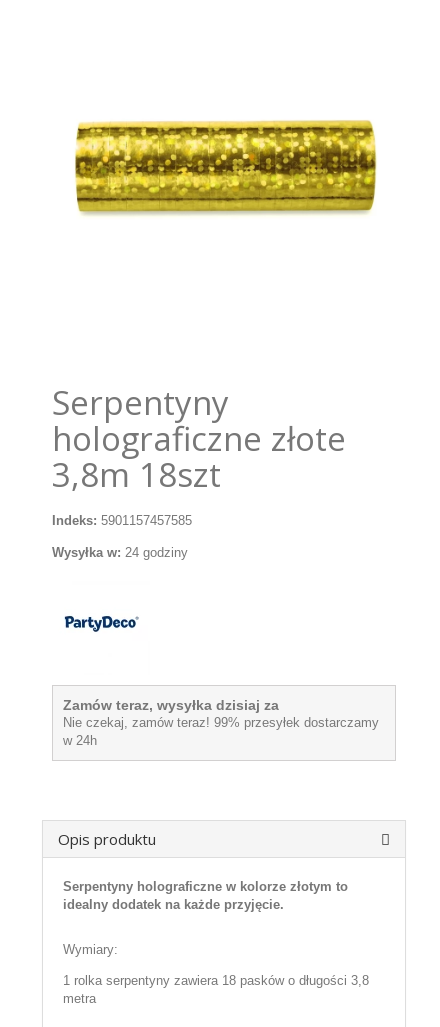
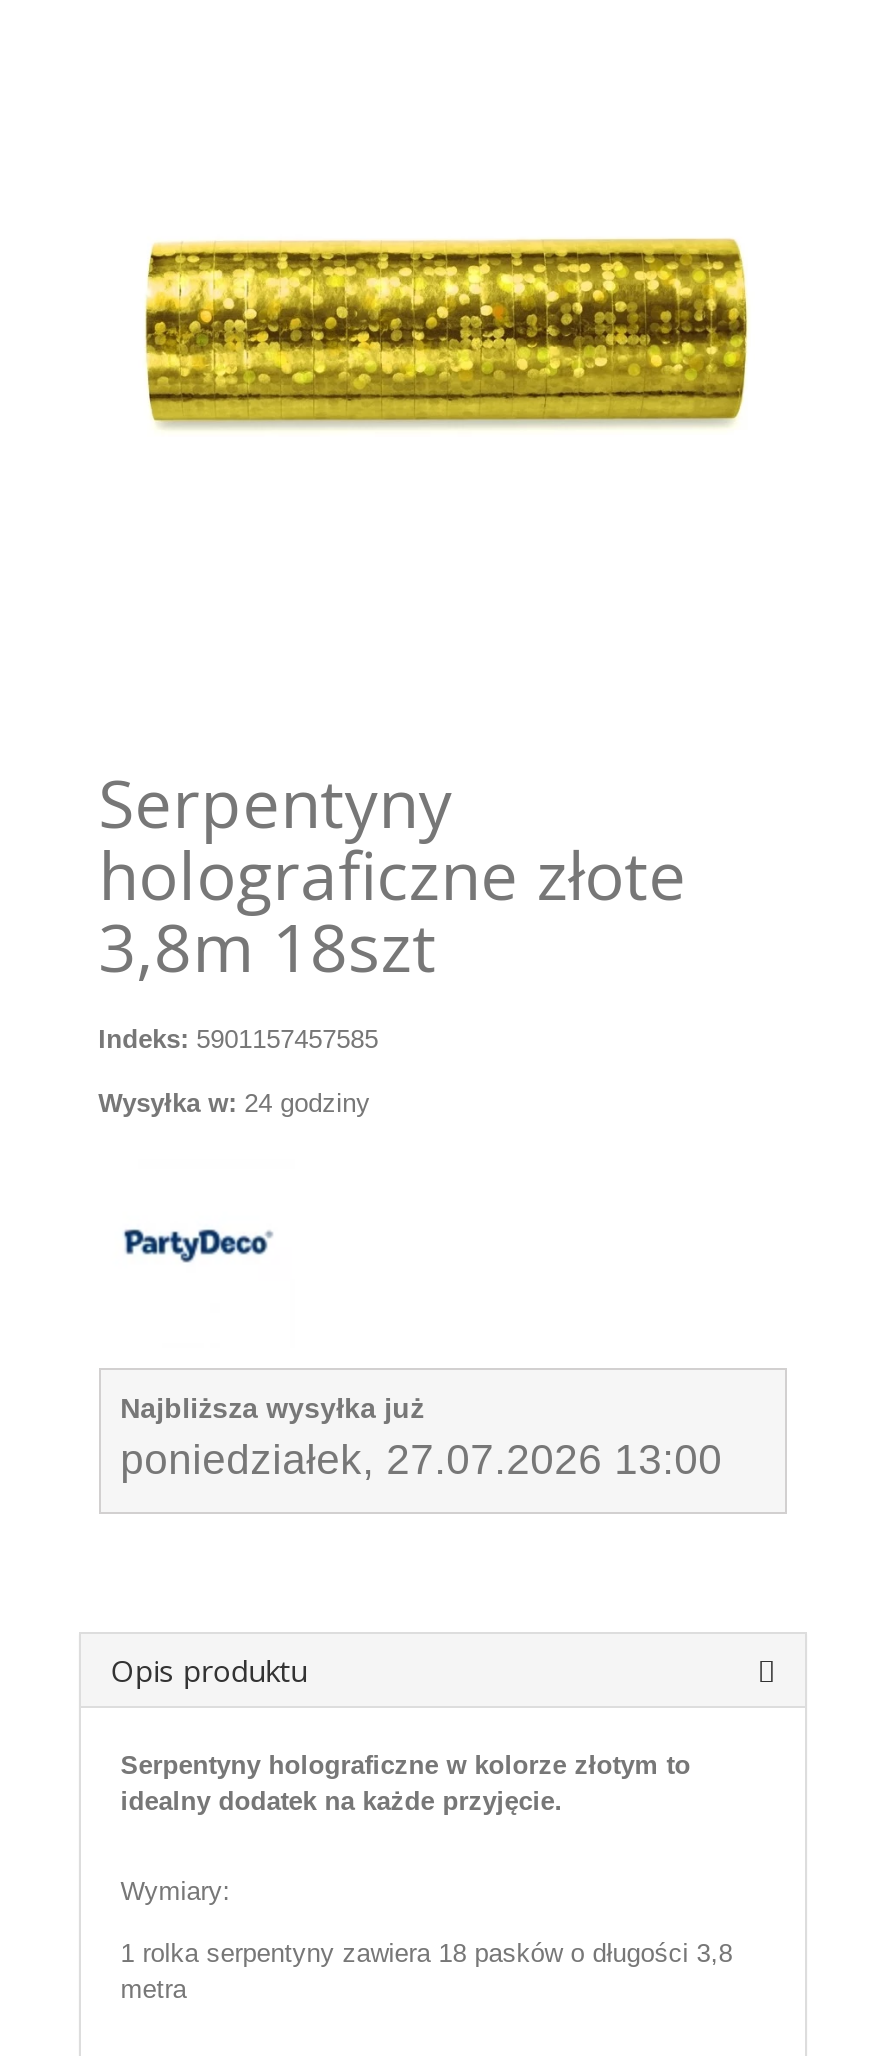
[63,697,379,748] Zamów teraz, wysyłka dzisiaj za | Nie czekaj, zamów teraz! 99% przesyłek dostarczamy | w 24h -> [120,1392,722,1482] Najbliższa wysyłka już | poniedziałek, 27.07.2026 13:00

